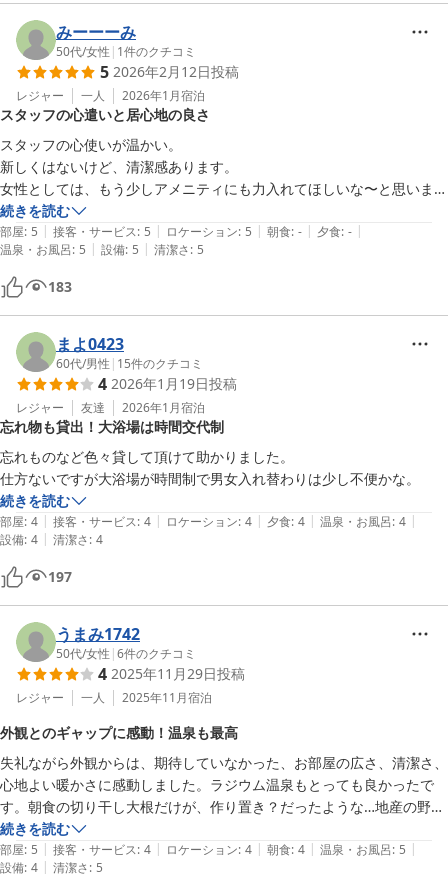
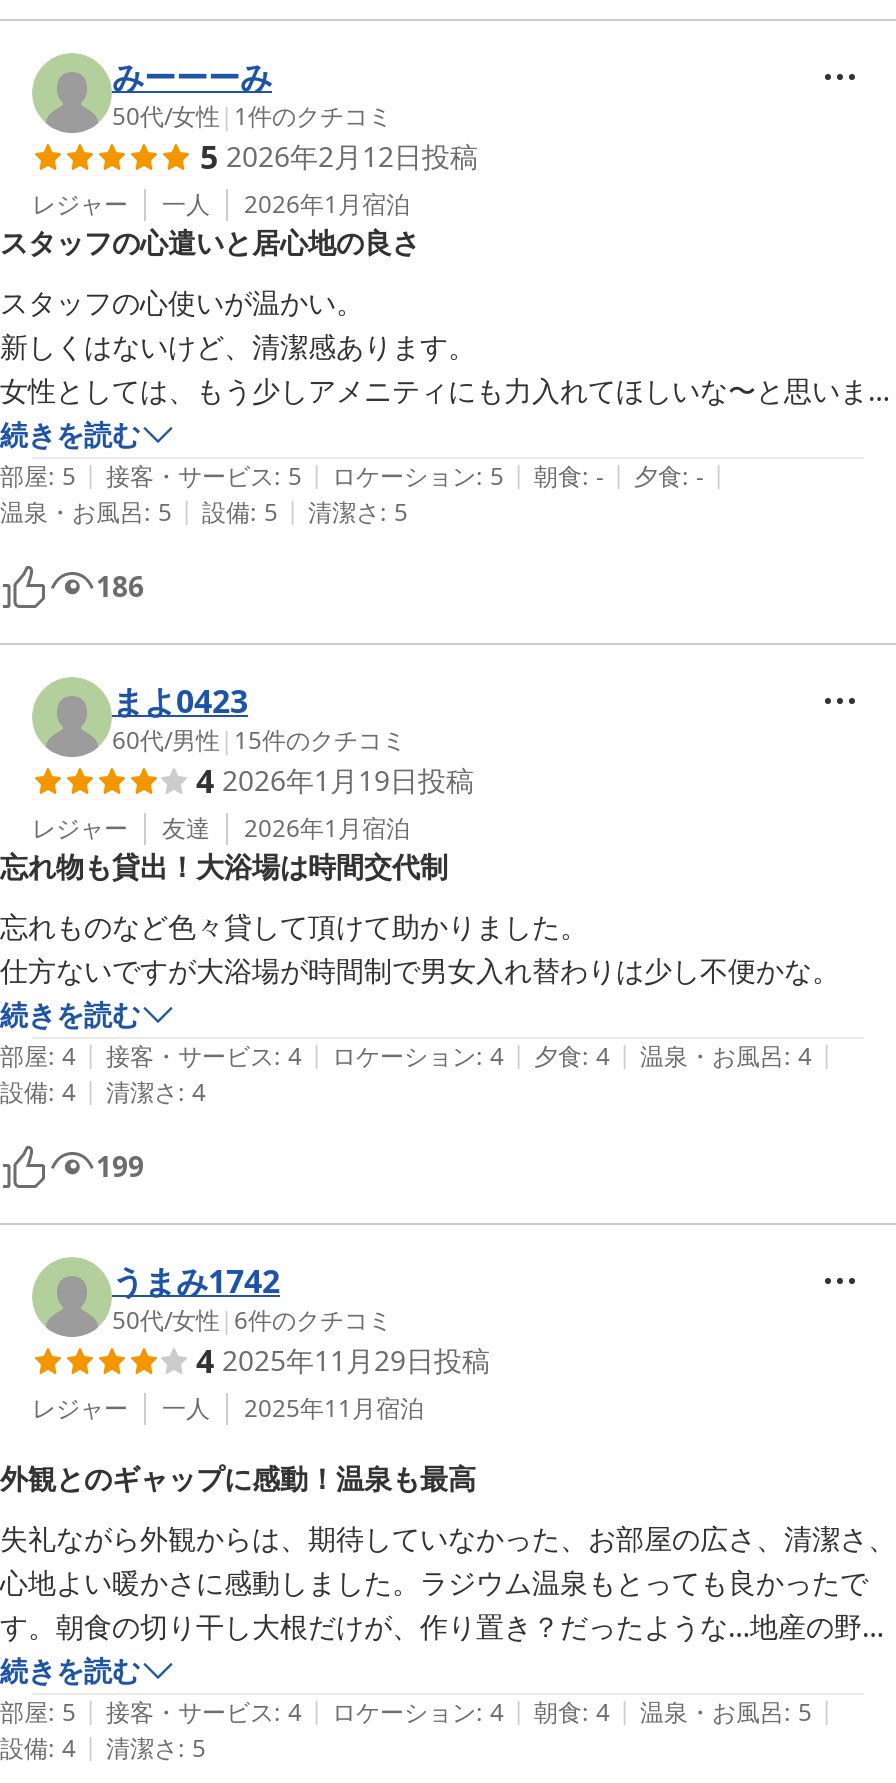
[48,277,72,296] 183 -> [96,567,144,605] 186
[48,567,72,586] 197 -> [96,1147,144,1185] 199

